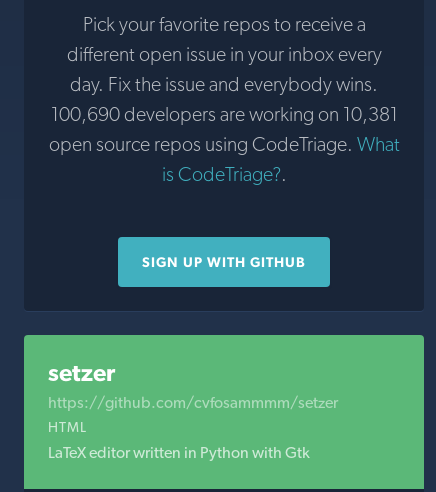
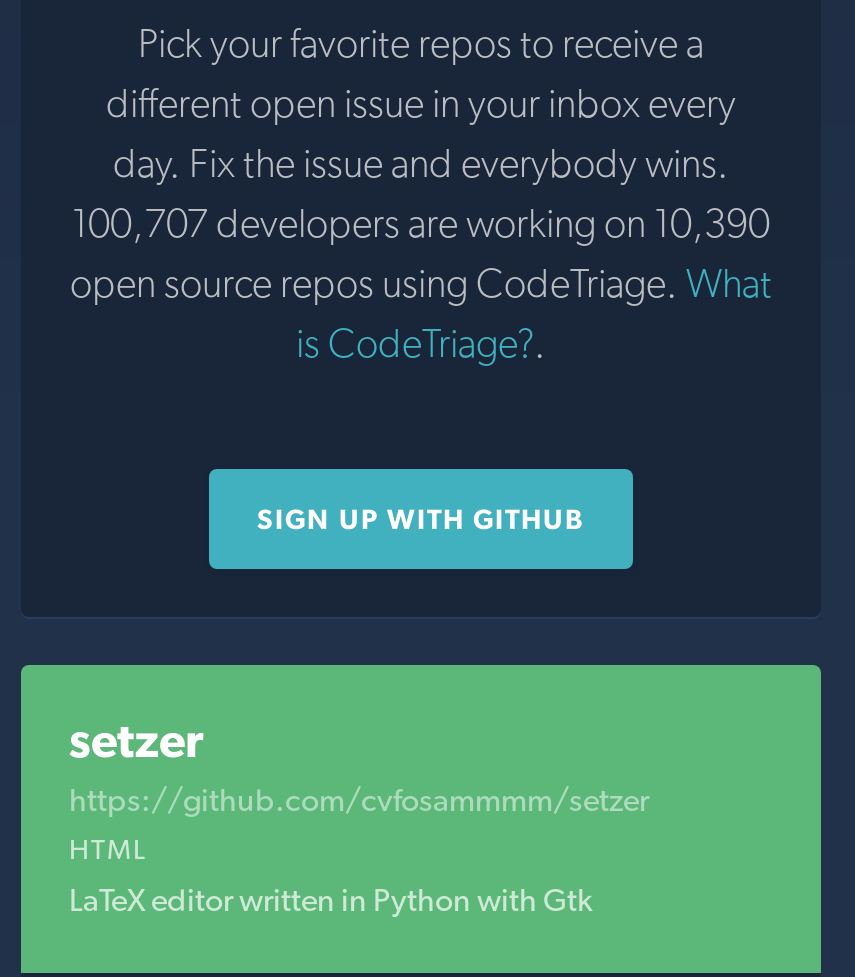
[50,102,397,126] 100,690 developers are working on 10,381 -> [72,199,770,247] 100,707 developers are working on 10,390

